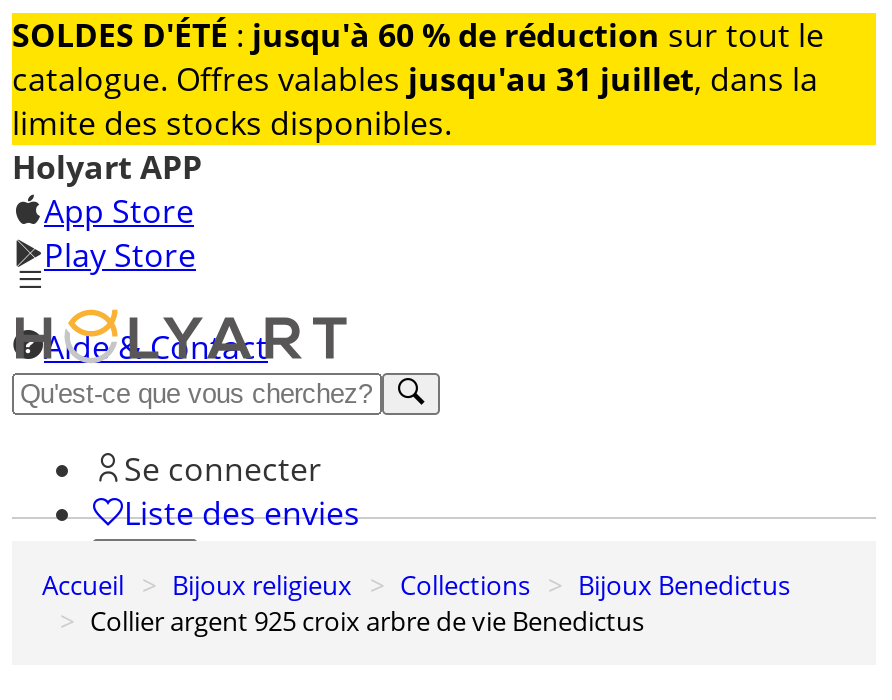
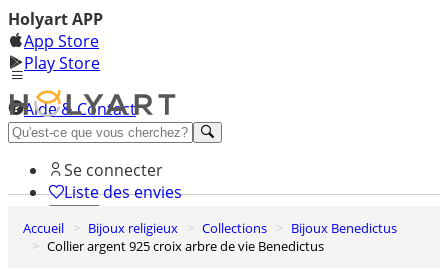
[12,11,878,147] [image] | SOLDES D'ÉTÉ: jusqu'à 60 % de réduction sur tout le | catalogue. Offres valables jusqu'au 31 juillet, dans la | limite des stocks disponibles. -> none

